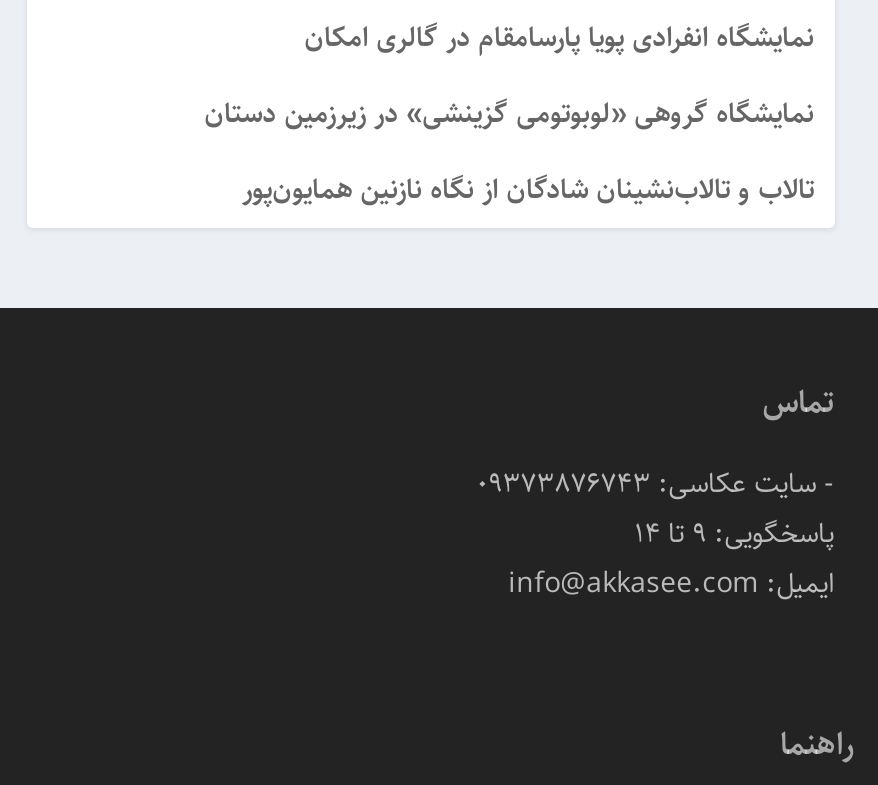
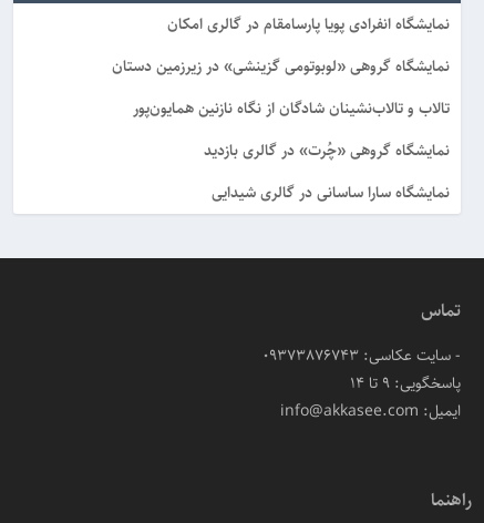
none -> [203,139,449,205] نمایشگاه گروهی «چُرت» در گالری بازدید | نمایشگاه سارا ساسانی در گالری شیدایی

